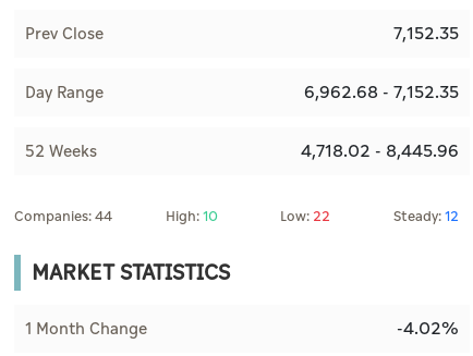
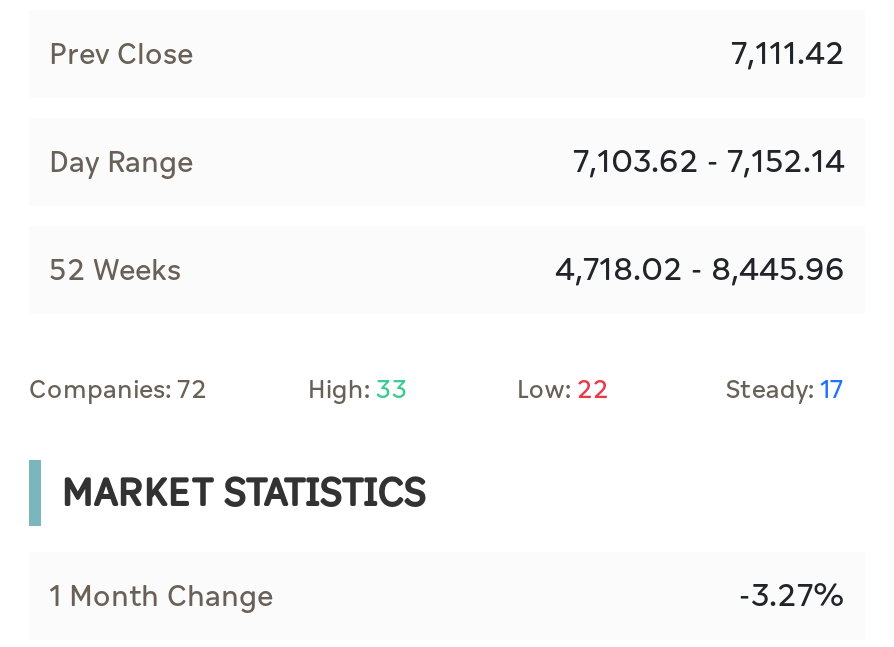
[393,21,459,47] 7,152.35 -> [731,31,845,79] 7,111.42
[304,80,459,106] 6,962.68 - 7,152.35 -> [573,139,845,187] 7,103.62 - 7,152.14
[14,206,112,228] Companies: 44 -> [29,371,207,411] Companies: 72
[166,206,218,228] High: 10 -> [308,371,408,411] High: 33
[394,206,459,228] Steady: 12 -> [726,371,844,411] Steady: 17
[397,316,459,342] -4.02% -> [739,573,845,621] -3.27%

